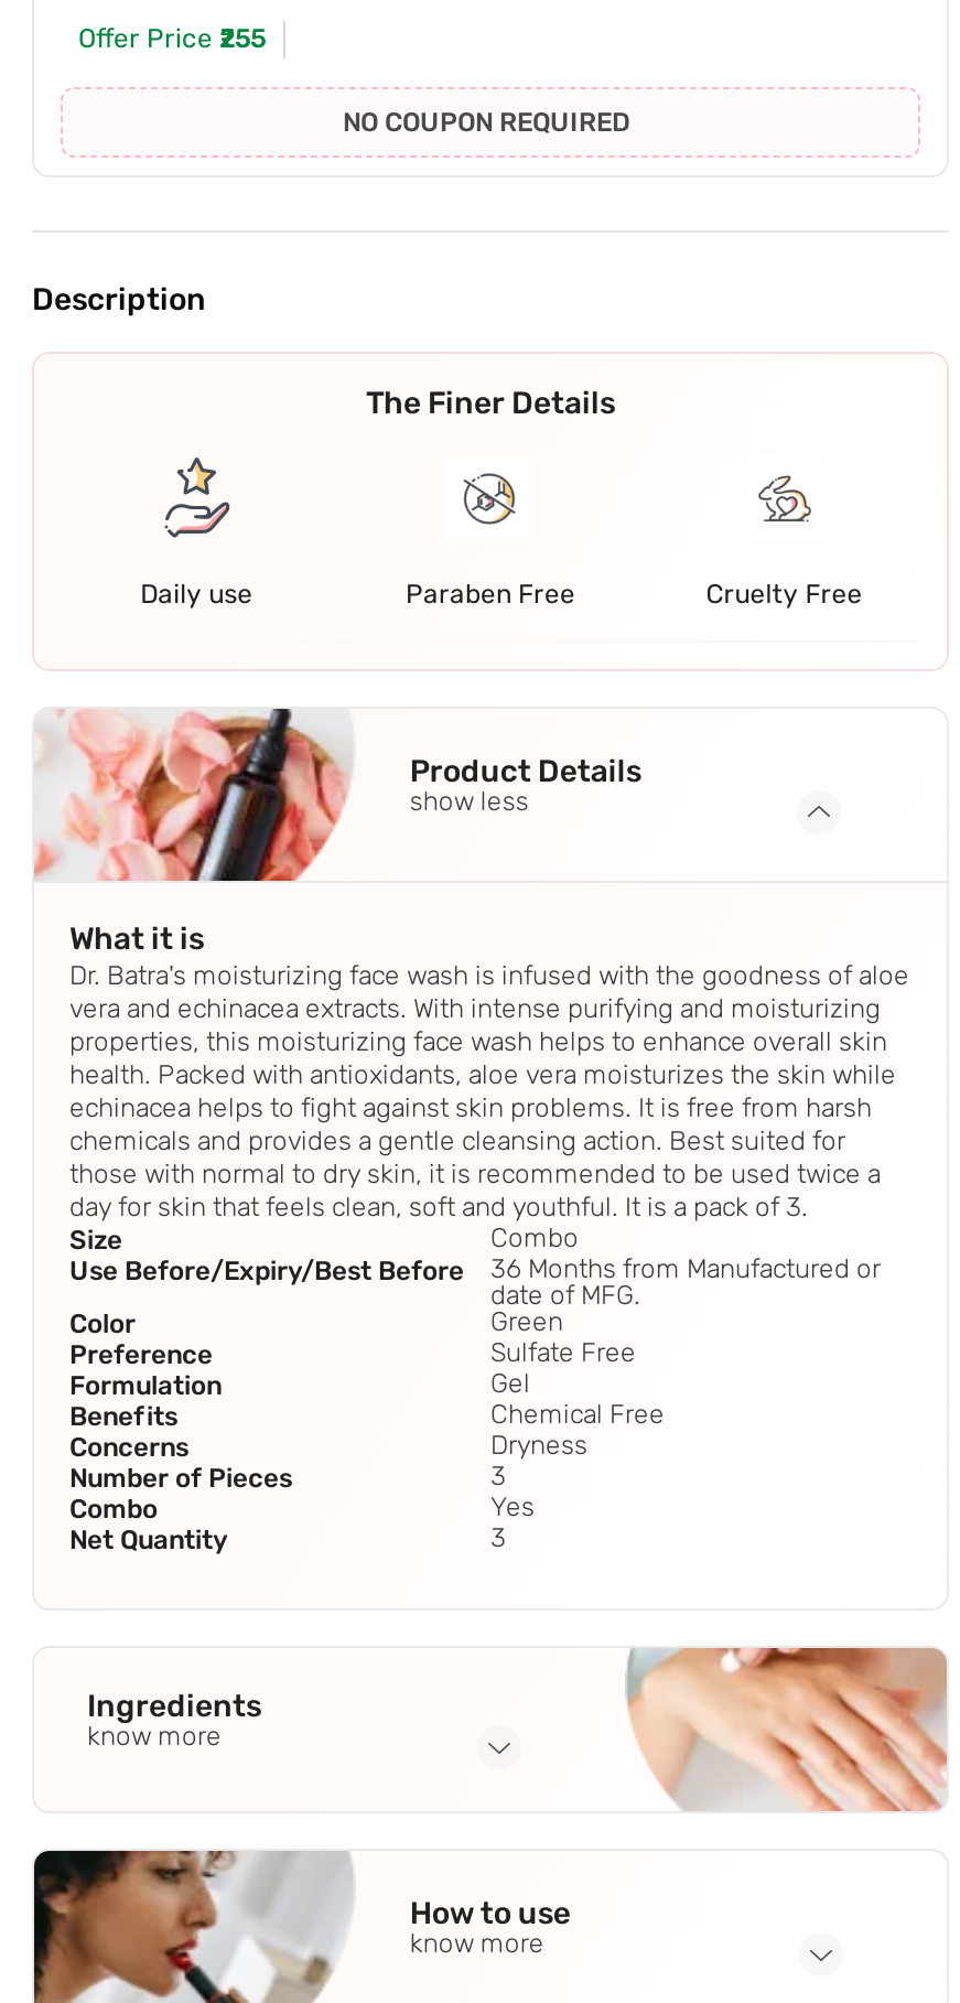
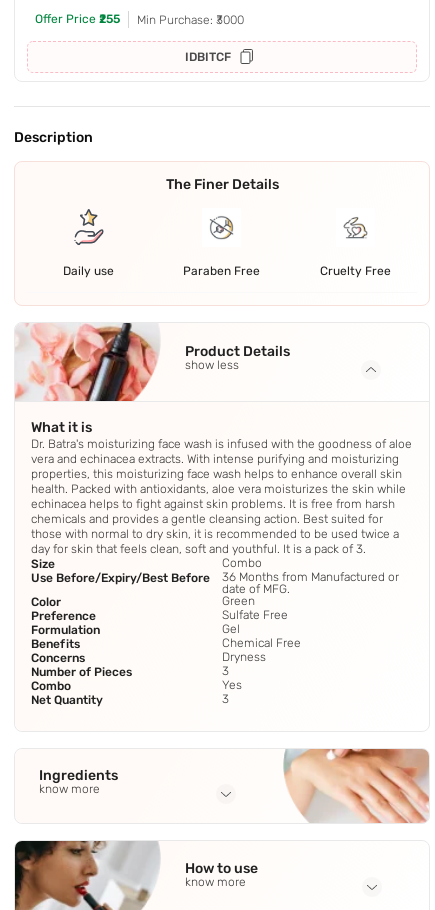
[343,108,629,138] NO COUPON REQUIRED -> [137,13,244,64] Min Purchase: ₹3000 | IDBITCF

